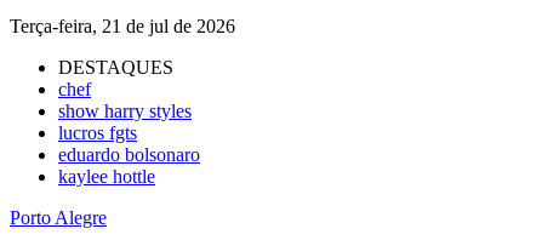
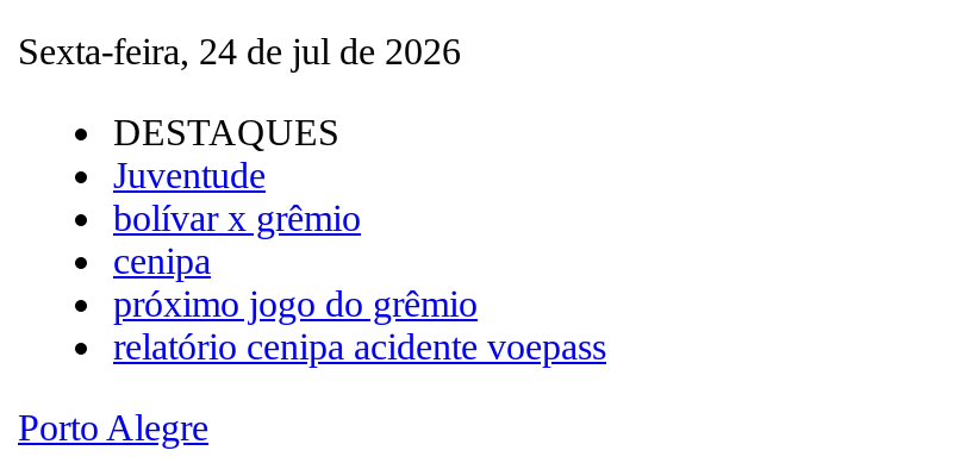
[10,16,235,36] Terça-feira, 21 de jul de 2026 -> [18,31,461,71] Sexta-feira, 24 de jul de 2026
[58,79,200,187] chef | show harry styles | lucros fgts | eduardo bolsonaro | kaylee hottle -> [113,155,606,367] Juventude | bolívar x grêmio | cenipa | próximo jogo do grêmio | relatório cenipa acidente voepass

